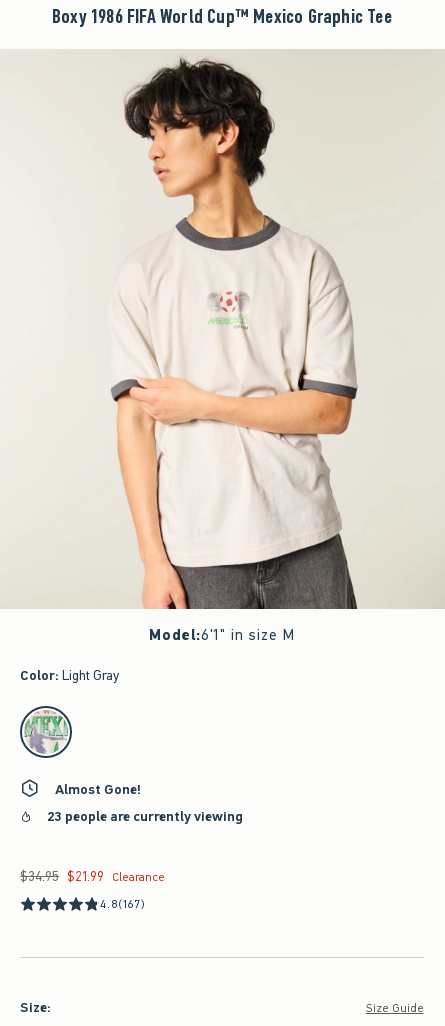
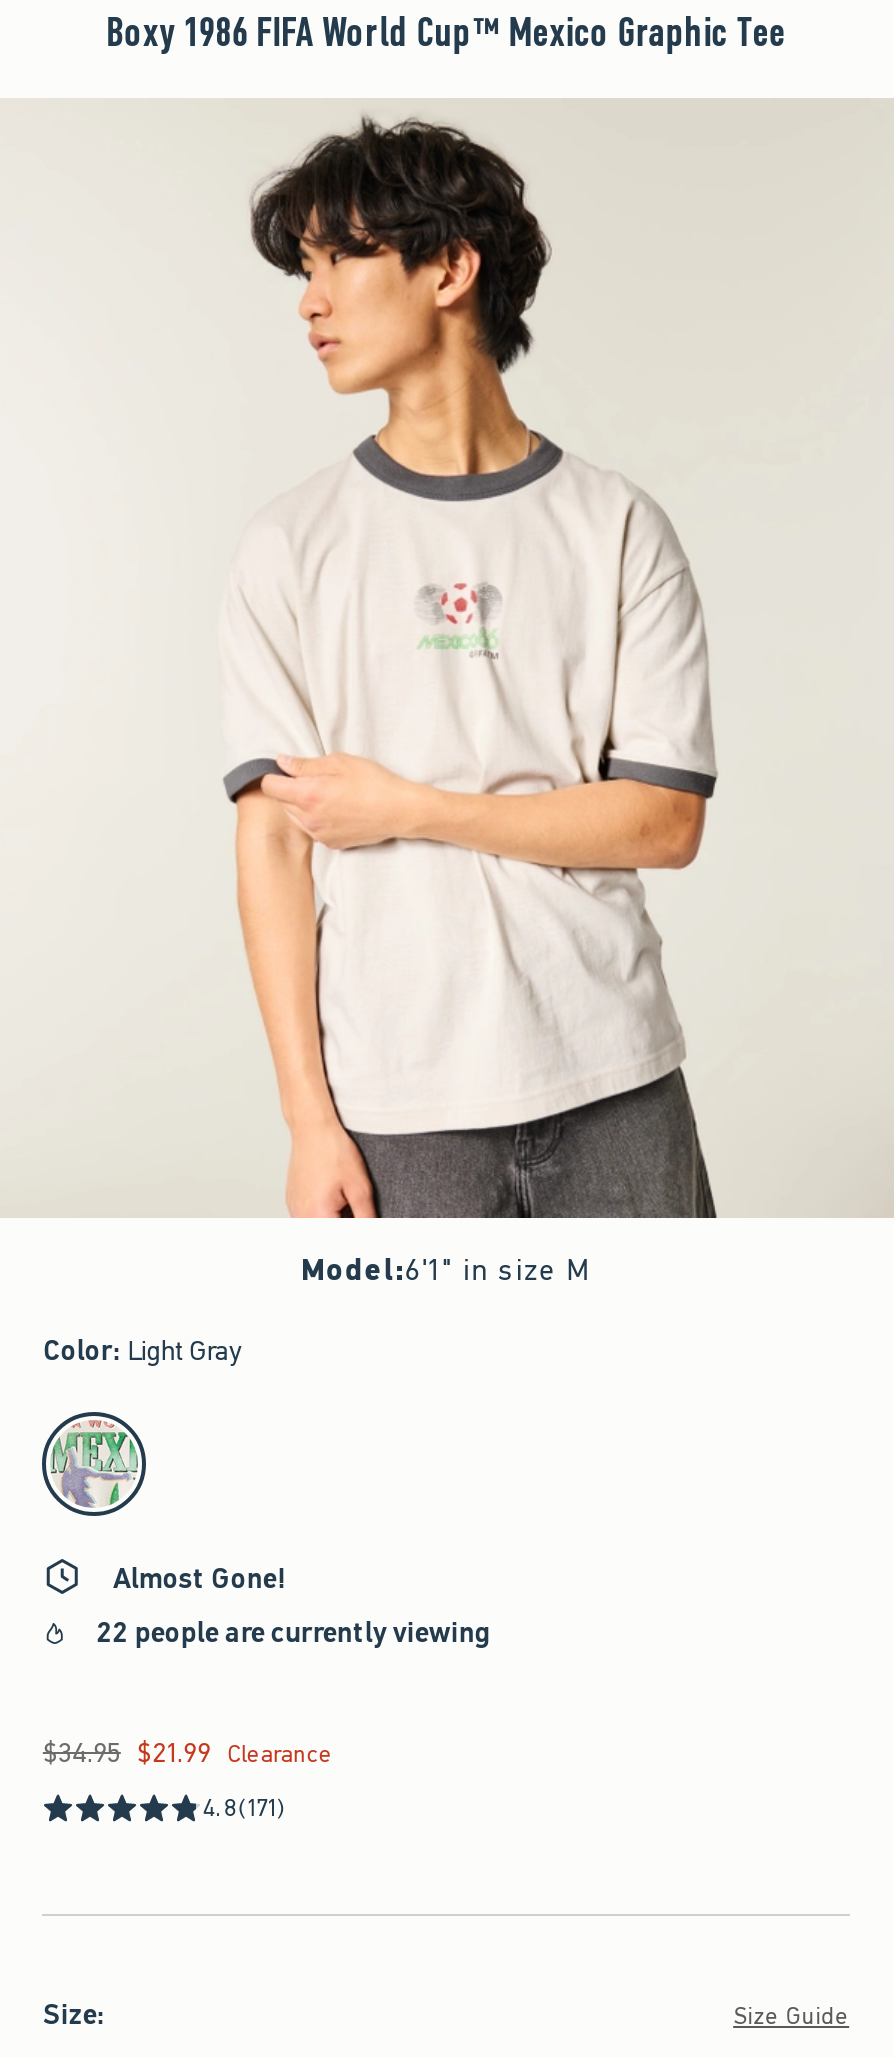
[47,807,243,826] 23 people are currently viewing -> [97,1614,491,1652] 22 people are currently viewing
[100,896,145,912] 4.8(167) -> [203,1792,286,1824] 4.8(171)

